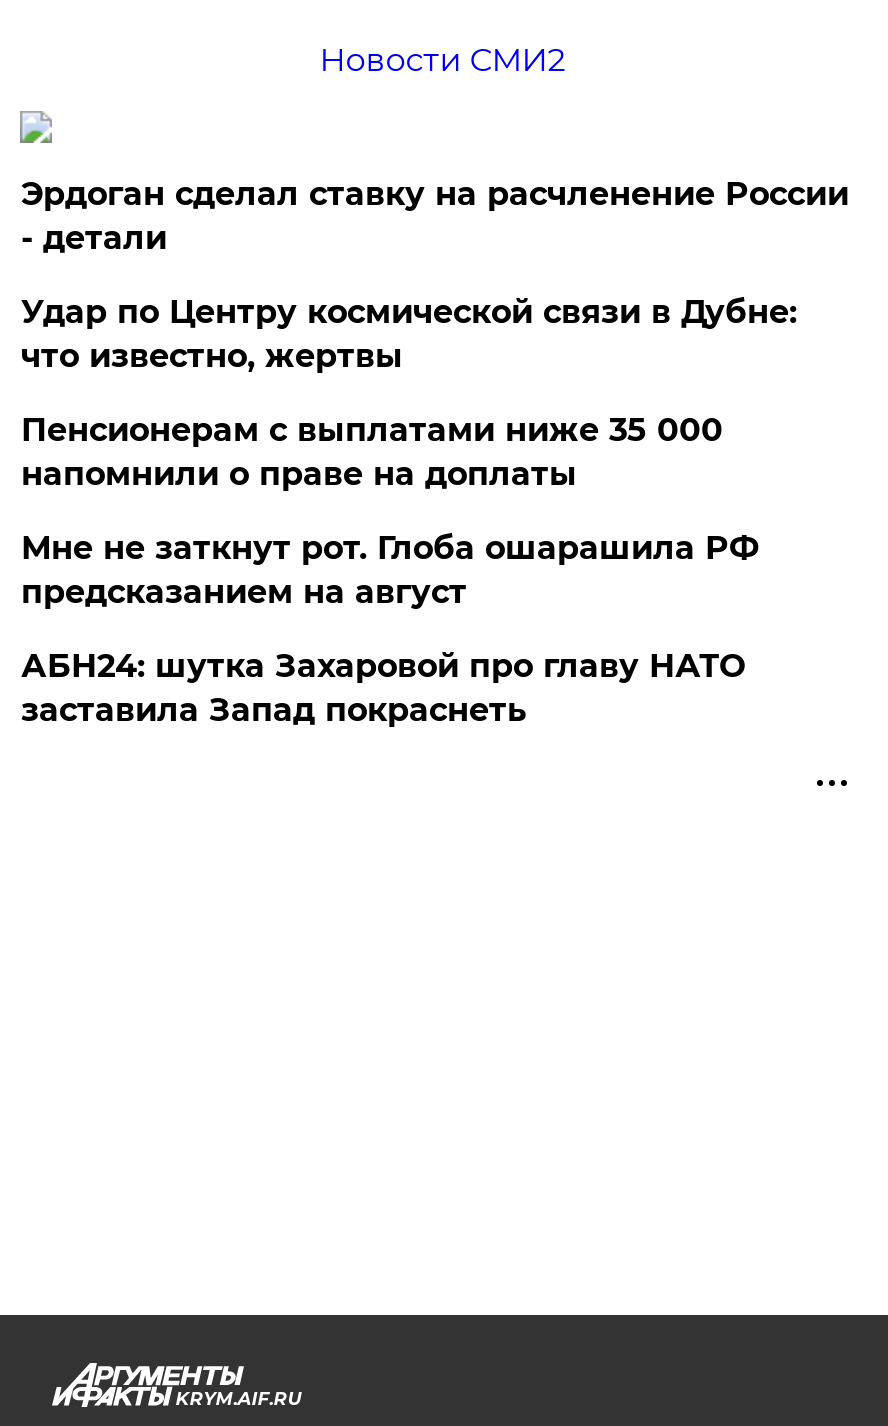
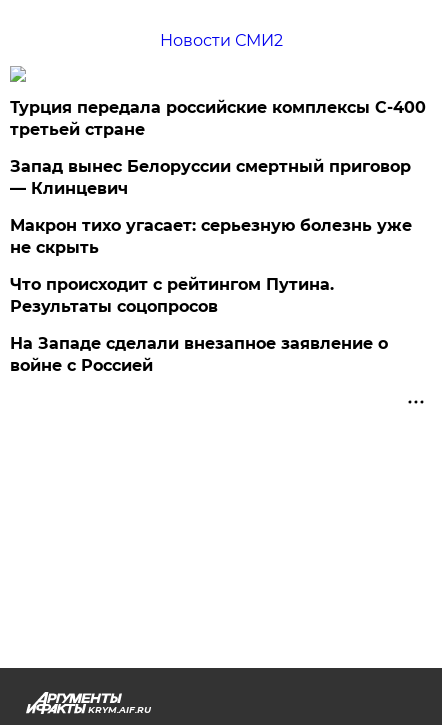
[21,175,849,257] Эрдоган сделал ставку на расчленение России | - детали -> [10,98,426,139] Турция передала российские комплексы С-400 | третьей стране
[21,293,797,375] Удар по Центру космической связи в Дубне: | что известно, жертвы -> [10,157,411,198] Запад вынес Белоруссии смертный приговор | — Клинцевич
[21,411,723,493] Пенсионерам с выплатами ниже 35 000 | напомнили о праве на доплаты -> [10,216,412,257] Макрон тихо угасает: серьезную болезнь уже | не скрыть
[21,529,759,611] Мне не заткнут рот. Глоба ошарашила РФ | предсказанием на август -> [10,275,334,316] Что происходит с рейтингом Путина. | Результаты соцопросов
[21,647,745,729] АБН24: шутка Захаровой про главу НАТО | заставила Запад покраснеть -> [10,334,388,375] На Западе сделали внезапное заявление о | войне с Россией

